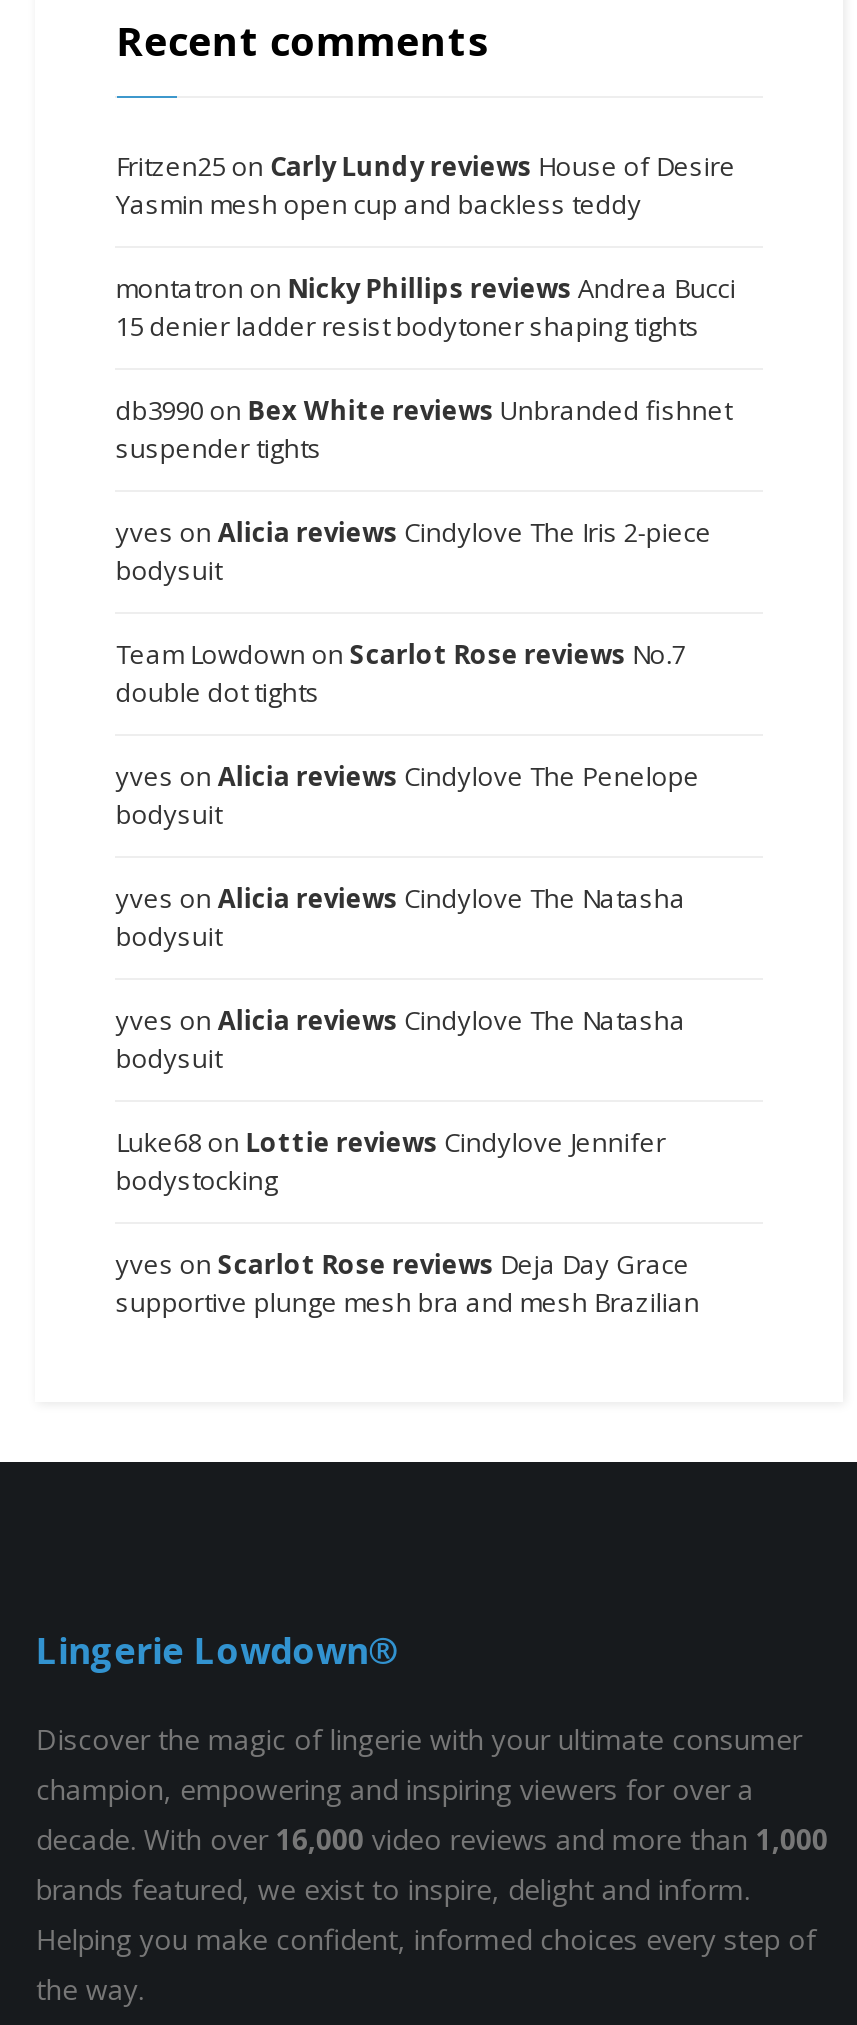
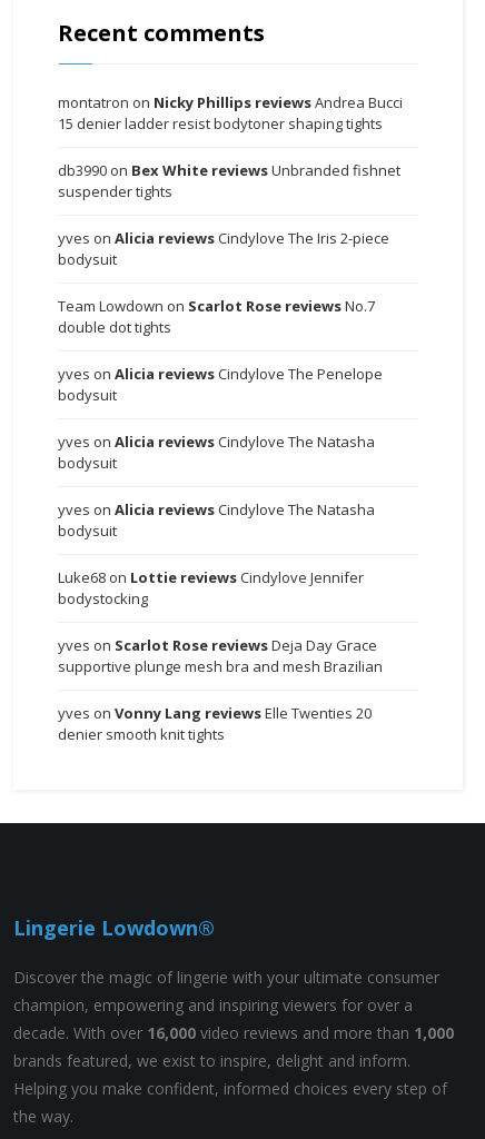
[116,149,736,223] Fritzen25 on Carly Lundy reviews House of Desire | Yasmin mesh open cup and backless teddy -> none
moved [116,271,736,1321] -> [58,92,403,676]: montatron on Nicky Phillips reviews Andrea Bucci | 15 denier ladder resist bodytoner shaping tights | db3990 on Bex White reviews Unbranded fishnet | ... | yves on Scarlot Rose reviews Deja Day Grace | supportive plunge mesh bra and mesh Brazilian
none -> [58,703,372,744] yves on Vonny Lang reviews Elle Twenties 20 | denier smooth knit tights

